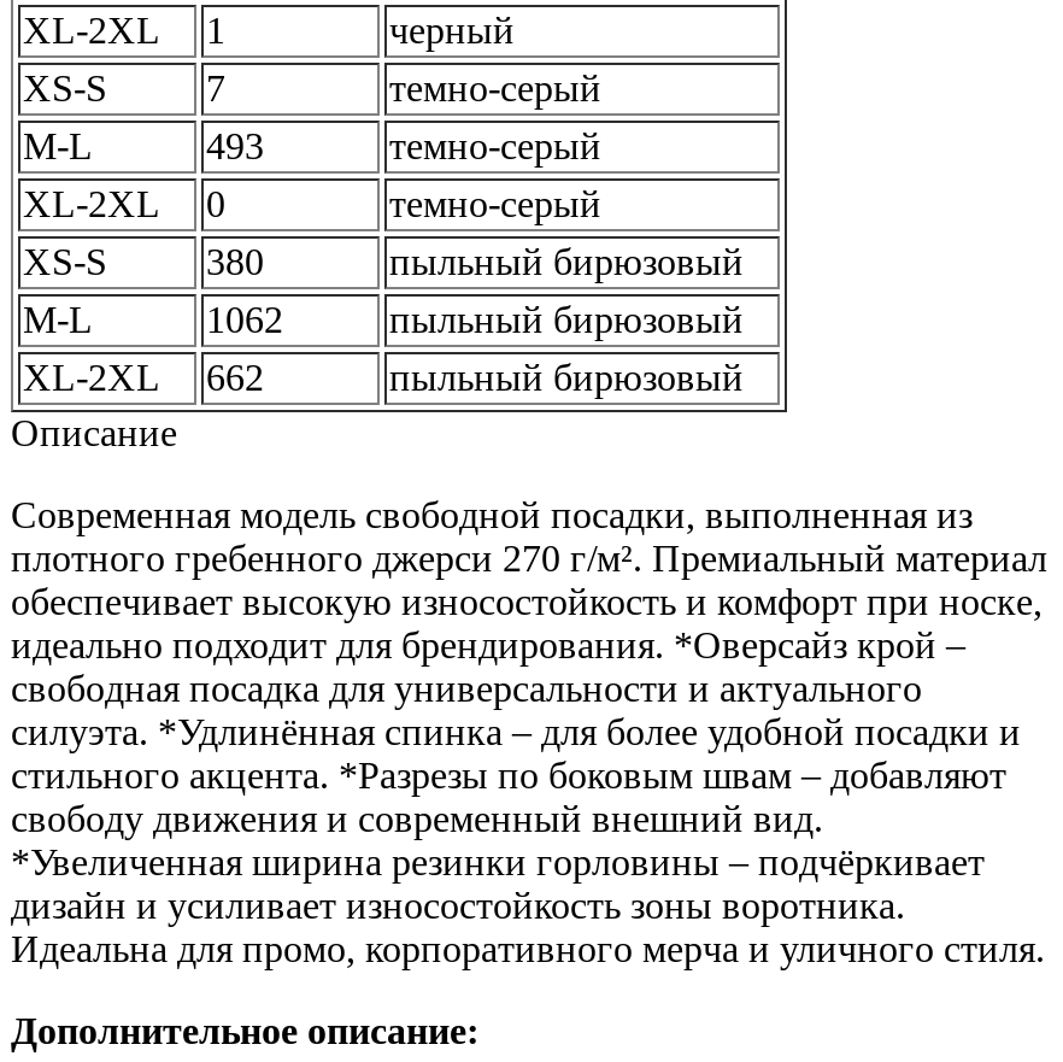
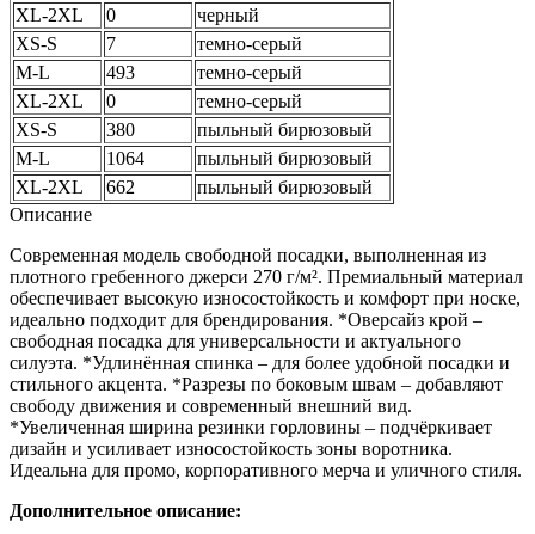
[23,9,225,50] XL-2XL 1 -> [16,5,116,25] XL-2XL 0
[206,299,283,340] 1062 -> [106,148,144,168] 1064

